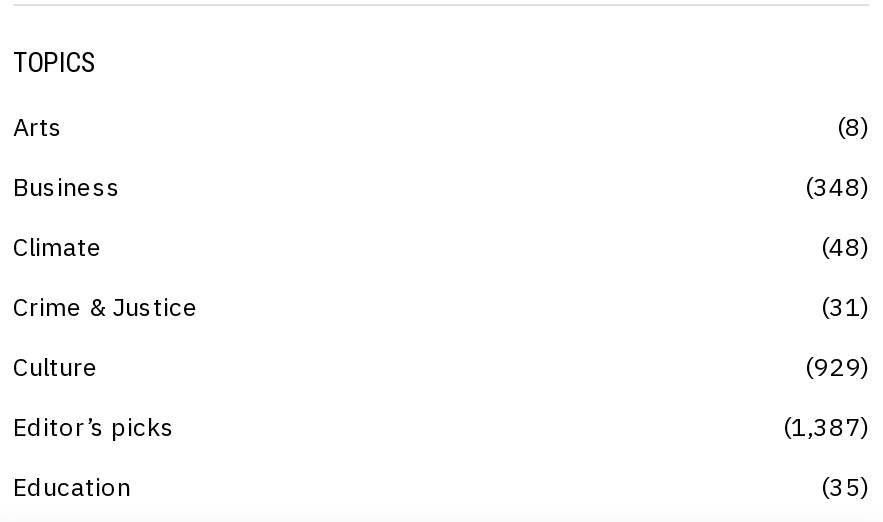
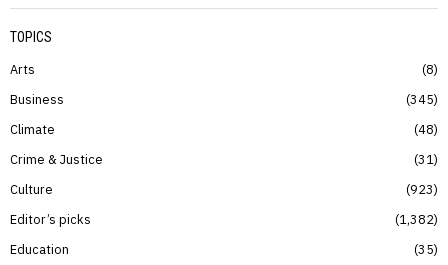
[813,170,861,202] 348 -> [410,91,434,107] 345
[813,350,861,382] 929 -> [410,181,434,197] 923
[791,410,861,442] 1,387 -> [399,211,434,227] 1,382

